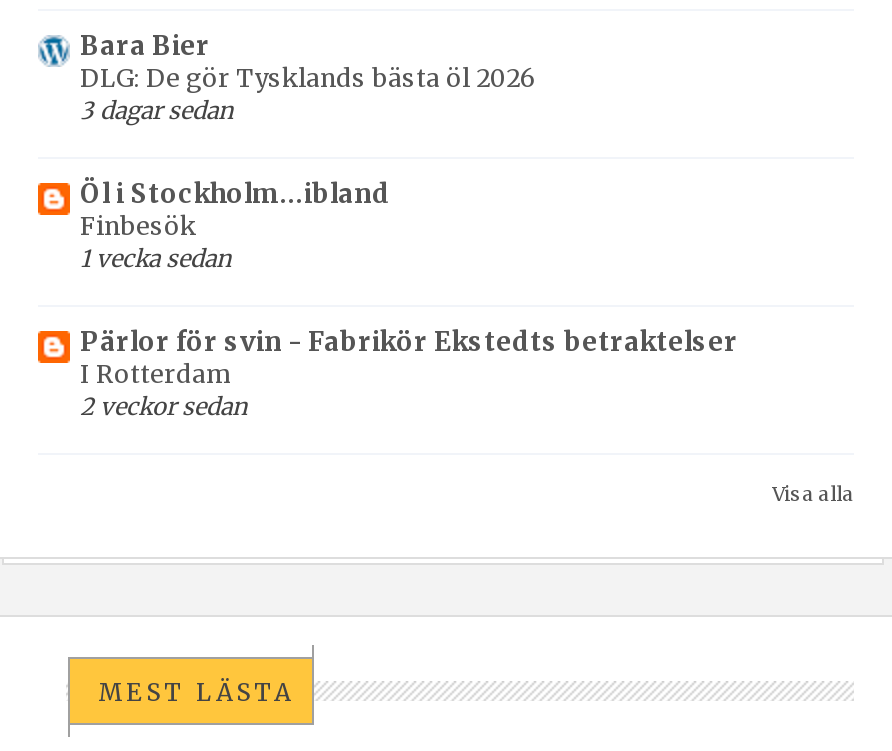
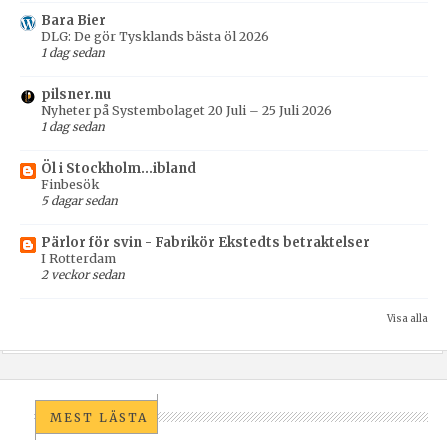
[80,95,234,125] 3 dagar sedan -> [41,45,332,134] 1 dag sedan | pilsner.nu | Nyheter på Systembolaget 20 Juli – 25 Juli 2026 | 1 dag sedan
[80,243,232,273] 1 vecka sedan -> [41,193,118,208] 5 dagar sedan

